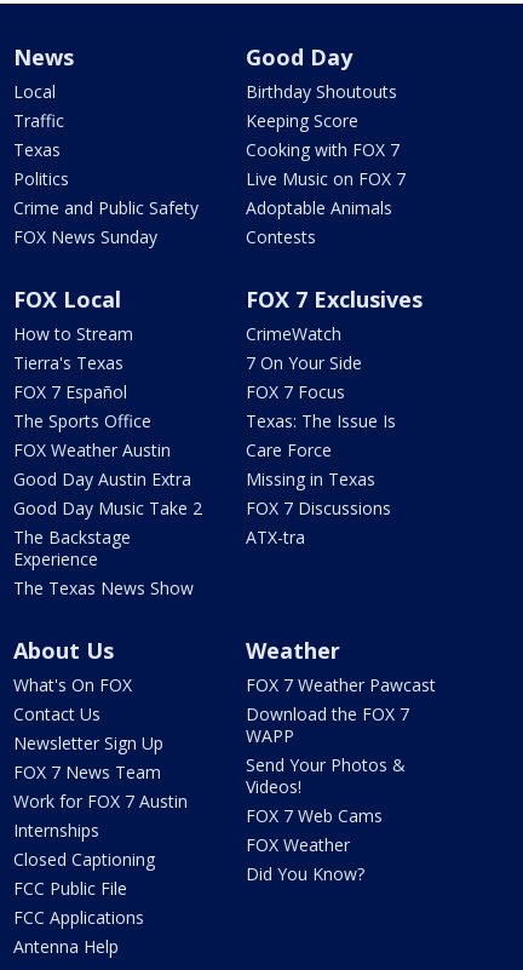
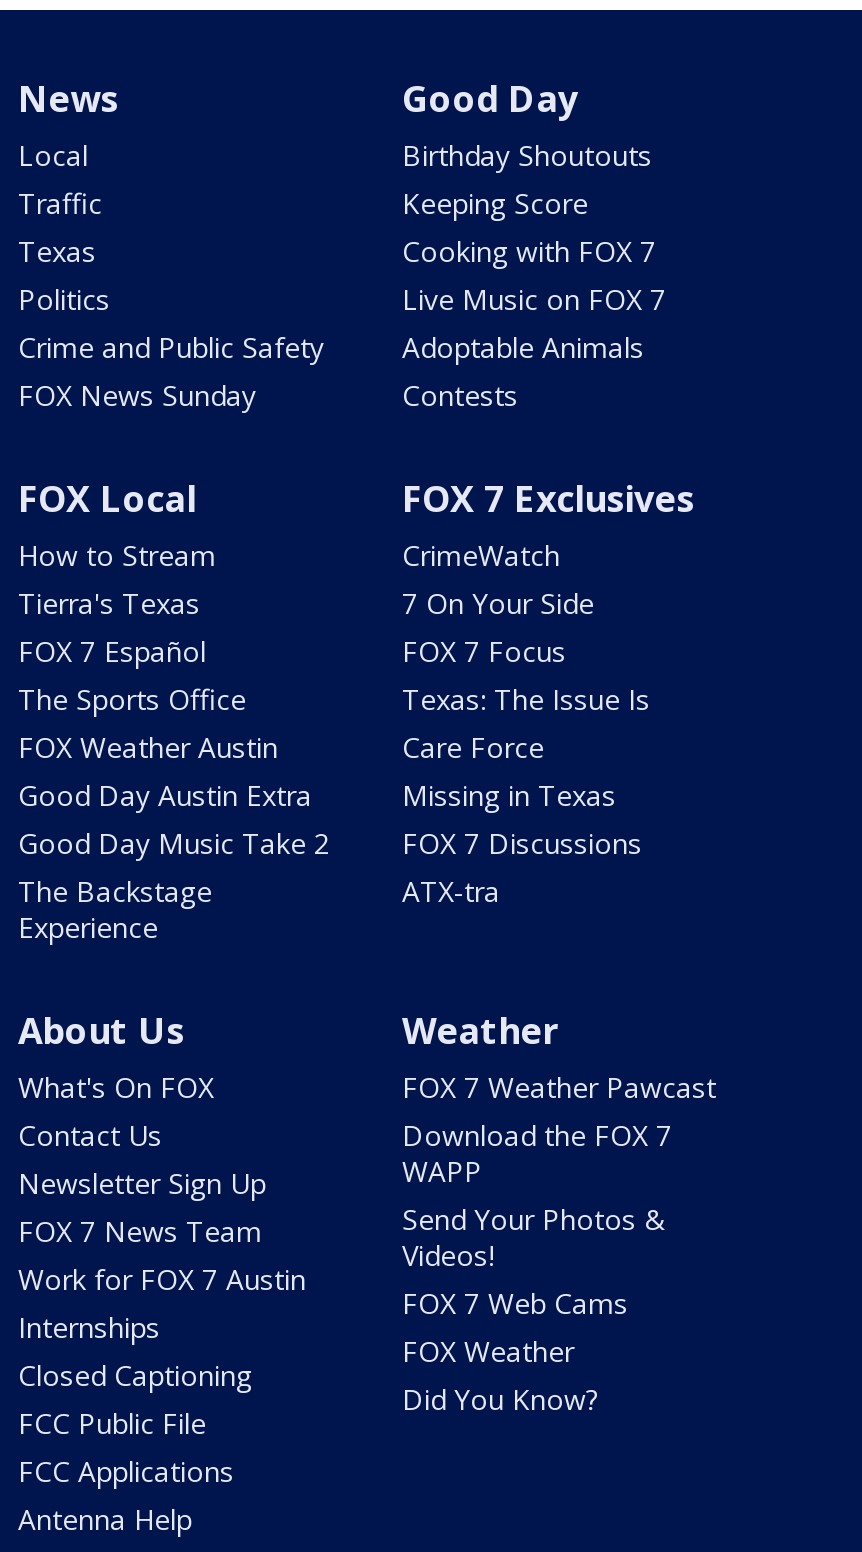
[13,576,194,599] The Texas News Show -> none

